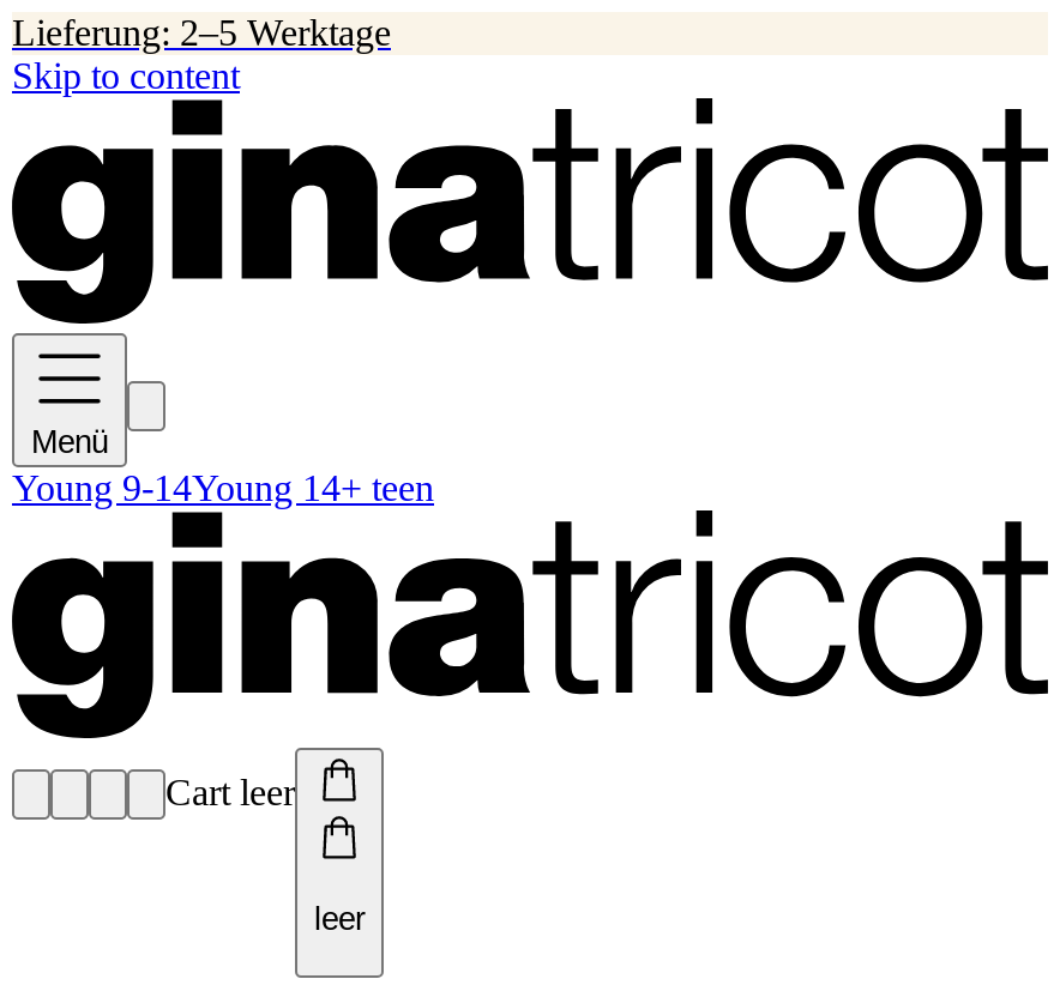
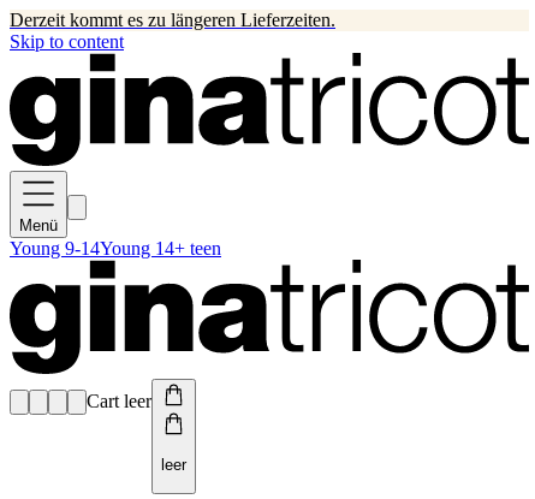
[12,12,391,53] Lieferung: 2–5 Werktage -> [10,10,335,30] Derzeit kommt es zu längeren Lieferzeiten.

